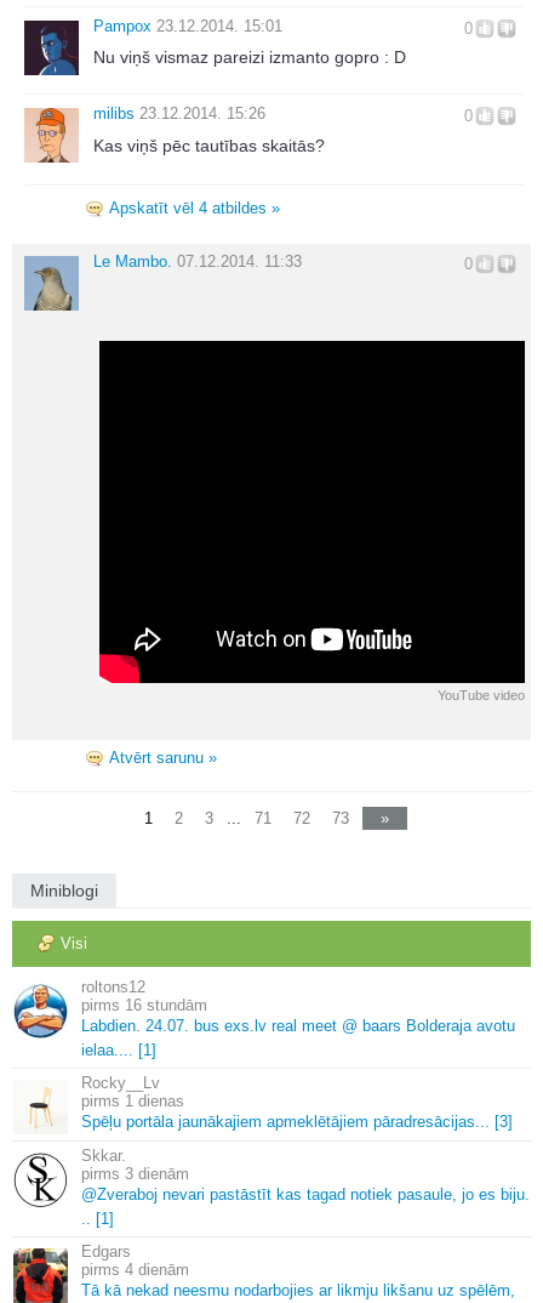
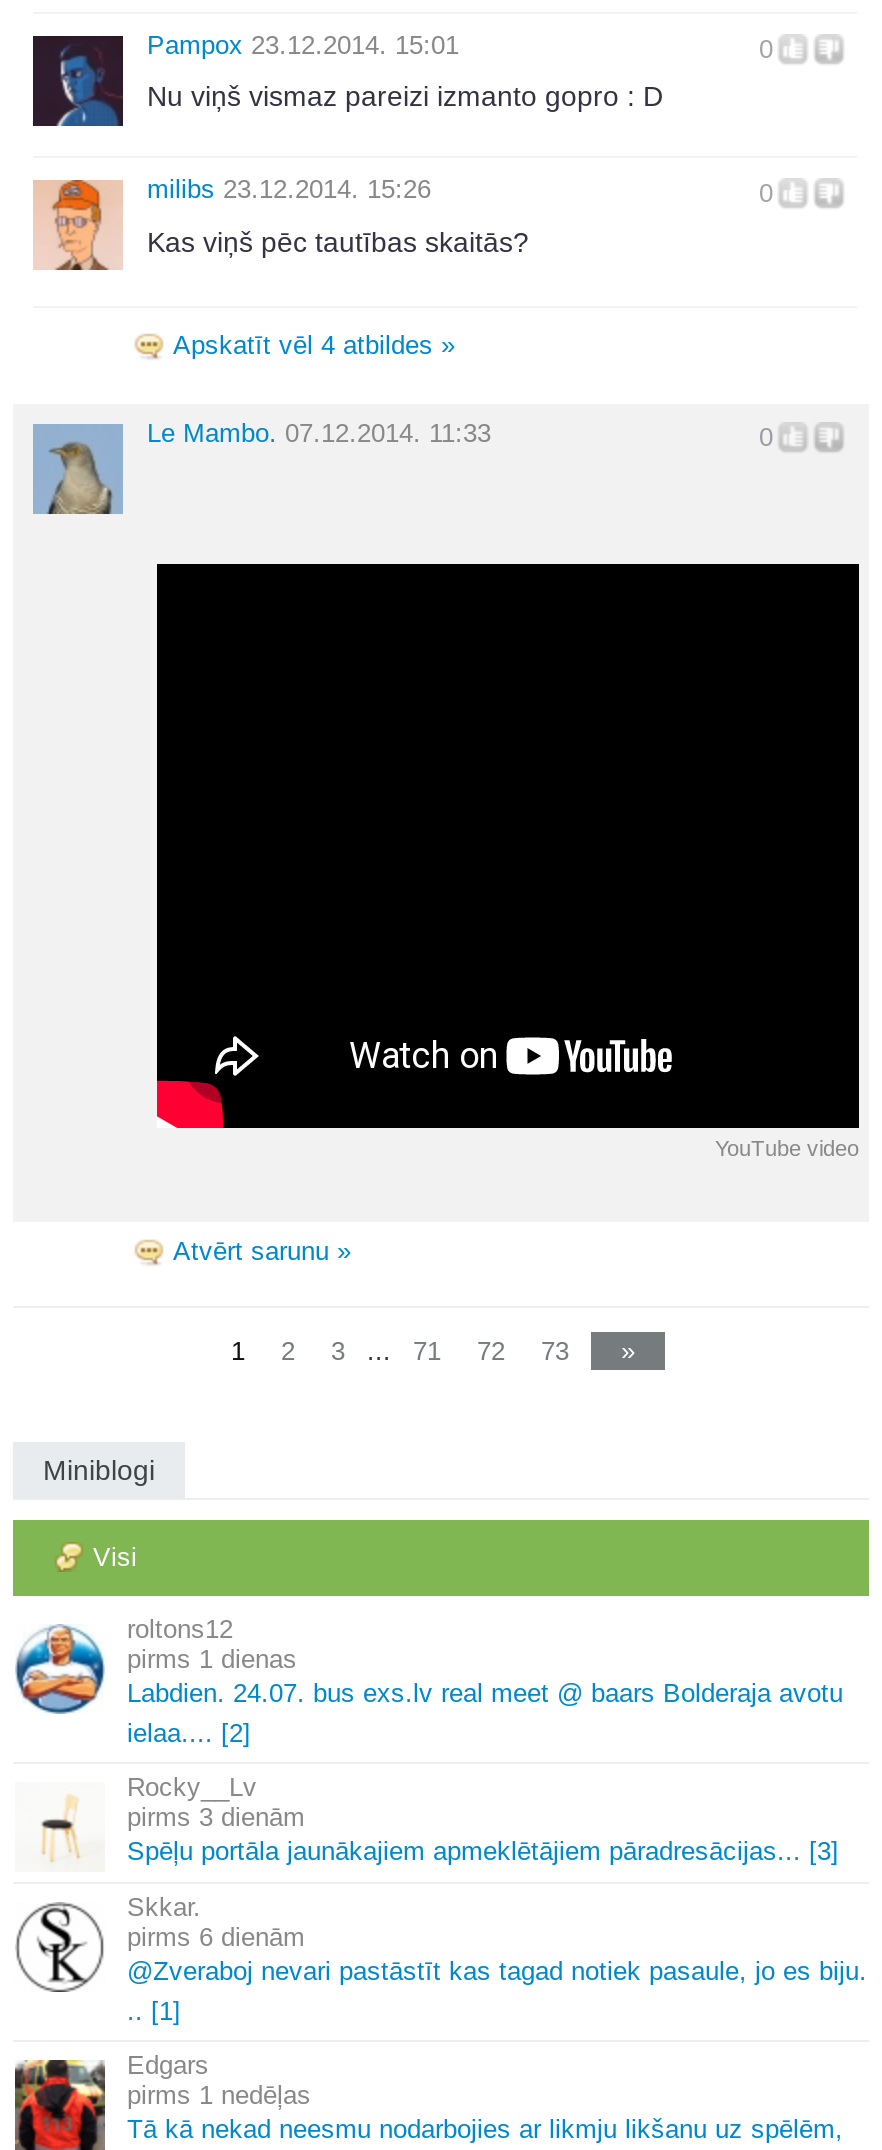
[125,996,207,1014] 16 stundām -> [199,1644,297,1674] 1 dienas
[81,1041,156,1059] ielaa.... [1] -> [127,1718,251,1748] ielaa.... [2]
[125,1092,184,1110] 1 dienas -> [199,1802,305,1832] 3 dienām
[125,1164,189,1183] 3 dienām -> [199,1922,305,1952] 6 dienām
[125,1260,189,1278] 4 dienām -> [199,2080,311,2110] 1 nedēļas

